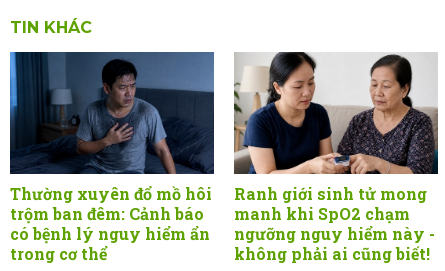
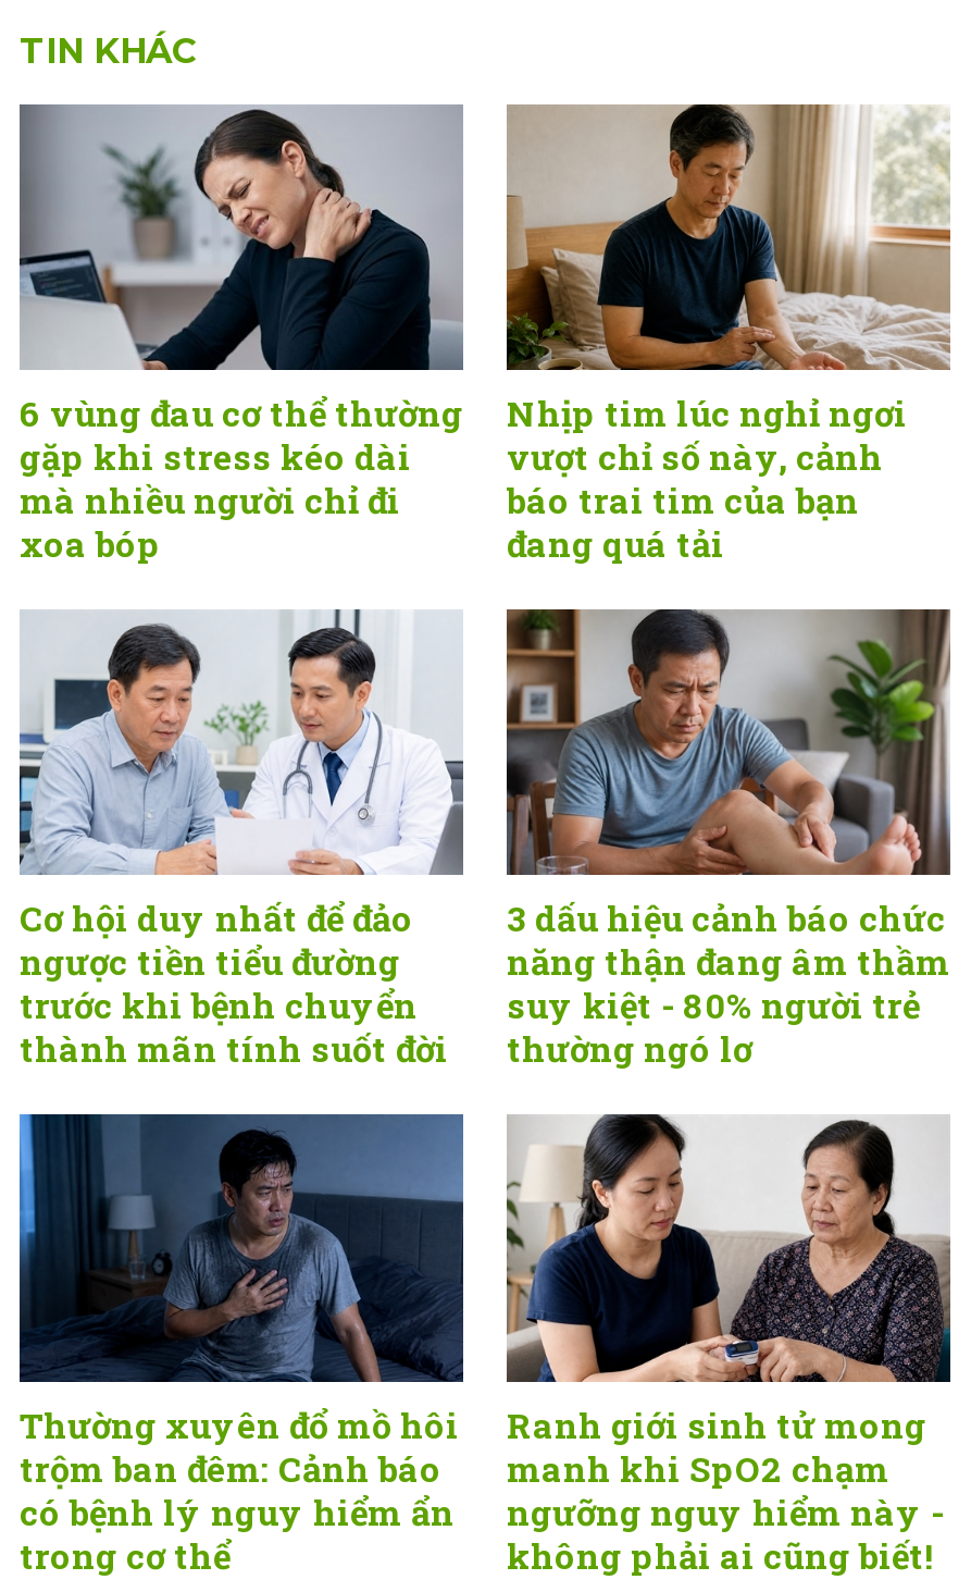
none -> [17,104,463,566] [image] | 6 vùng đau cơ thể thường | gặp khi stress kéo dài | mà nhiều người chỉ đi | xoa bóp
none -> [17,607,465,1071] [image] | Cơ hội duy nhất để đảo | ngược tiền tiểu đường | trước khi bệnh chuyển | thành mãn tính suốt đời
none -> [505,102,950,566] [image] | Nhịp tim lúc nghỉ ngơi | vượt chỉ số này, cảnh | báo trai tim của bạn | đang quá tải
none -> [505,607,953,1071] [image] | 3 dấu hiệu cảnh báo chức | năng thận đang âm thầm | suy kiệt - 80% người trẻ | thường ngó lơ

